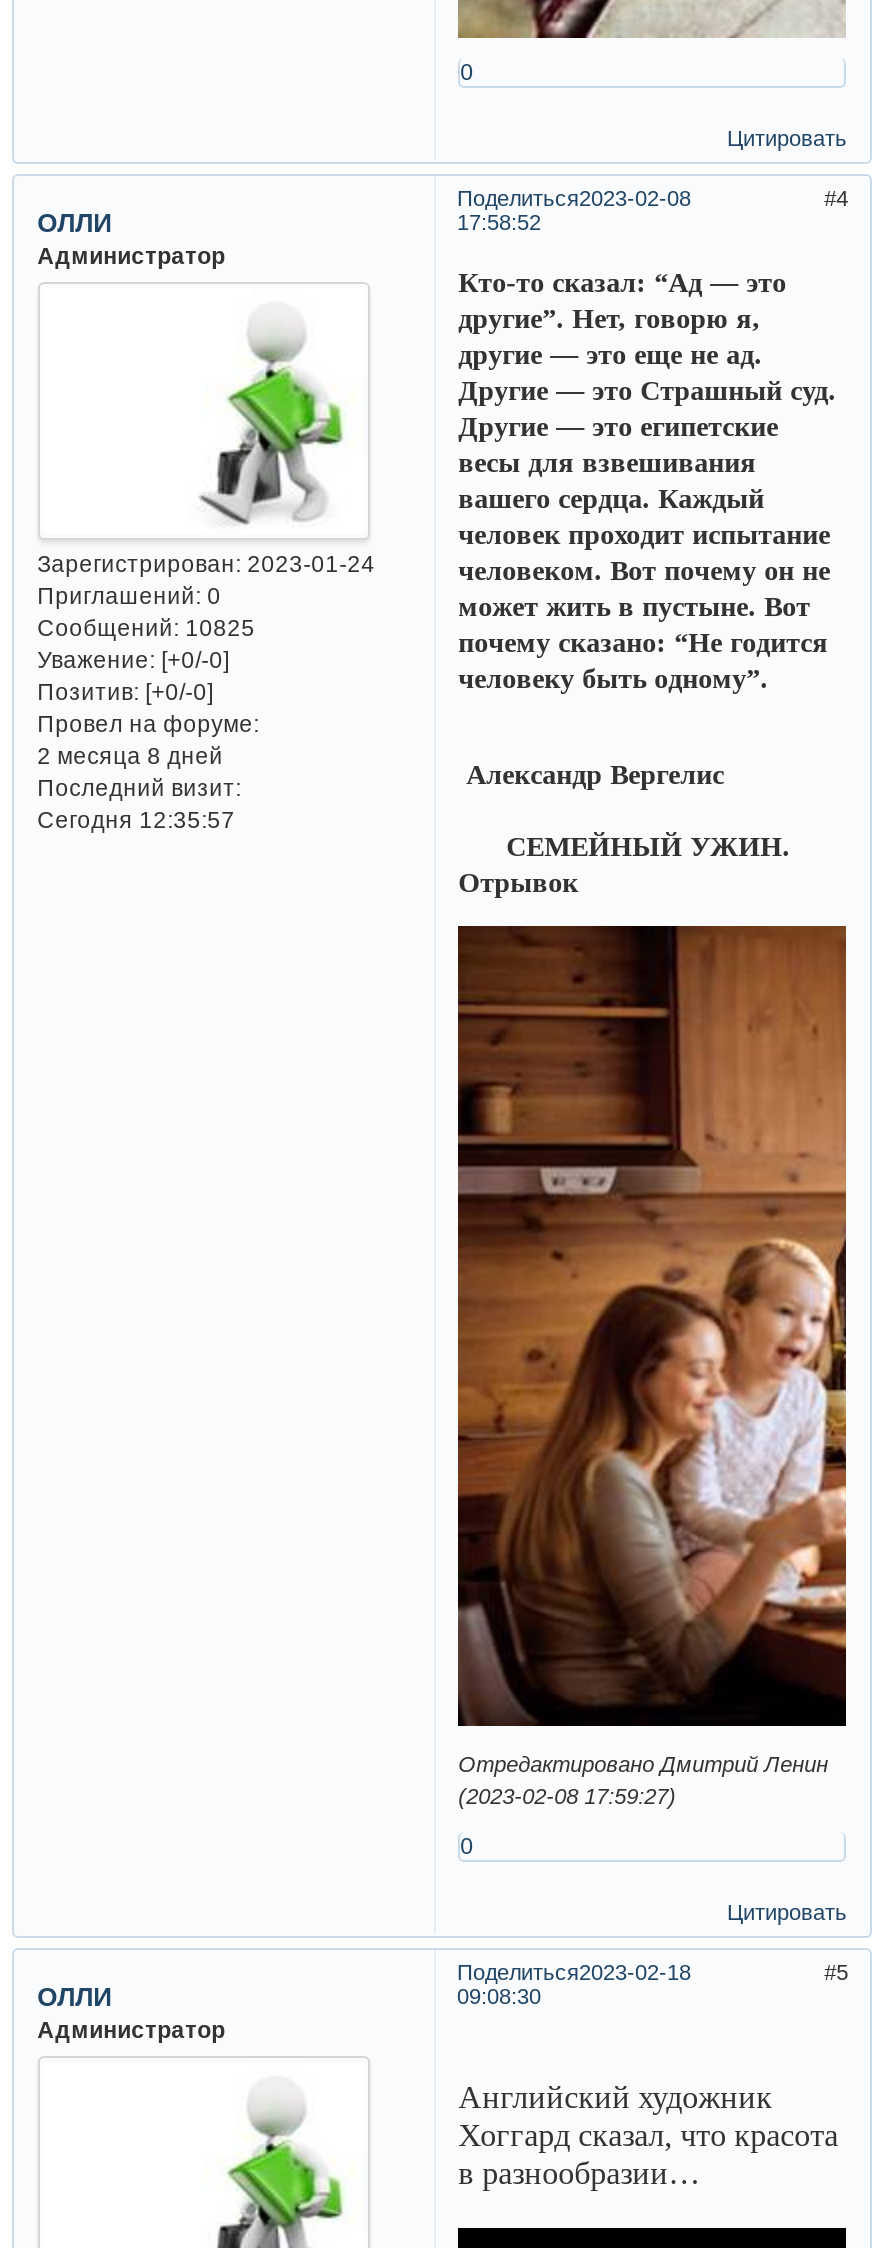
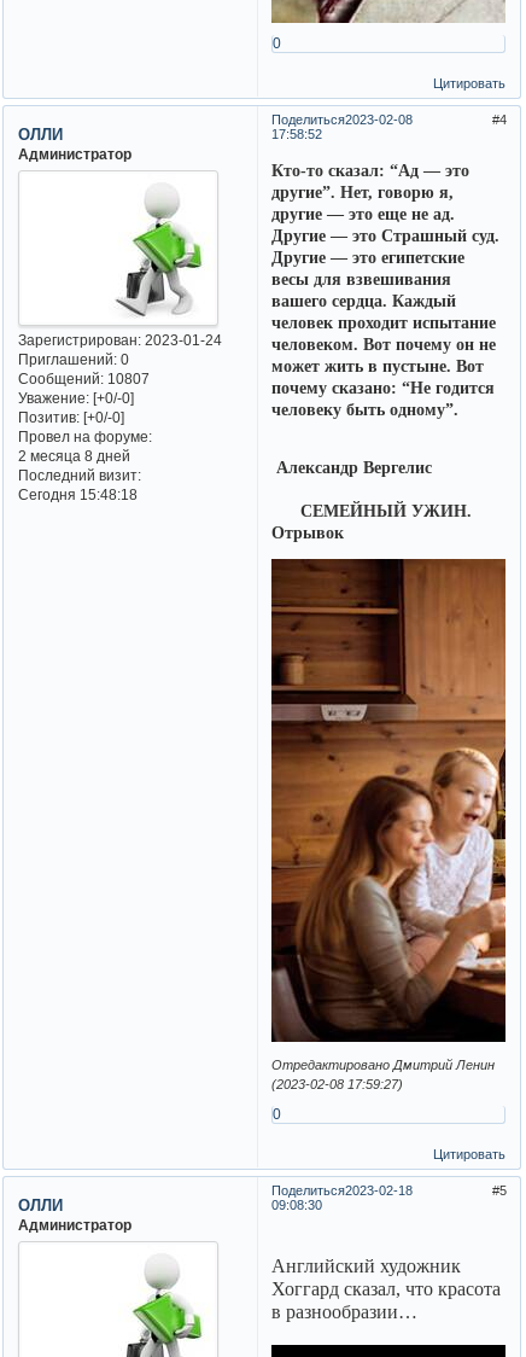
[37,614,255,640] Сообщений: 10825 -> [18,371,149,386] Сообщений: 10807
[37,806,235,832] Сегодня 12:35:57 -> [18,486,137,502] Сегодня 15:48:18

